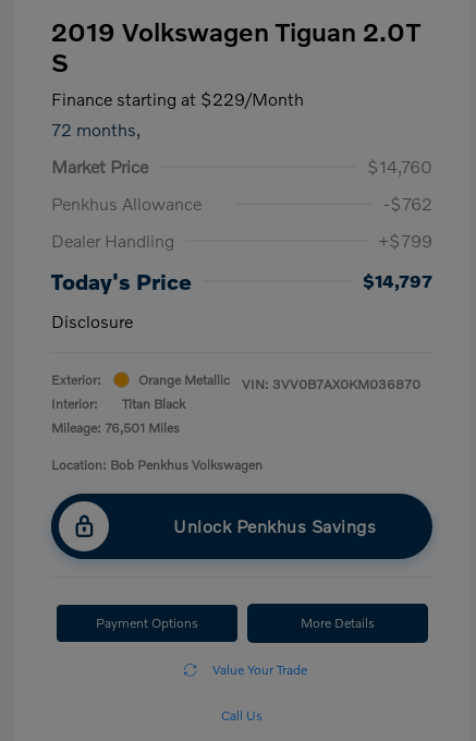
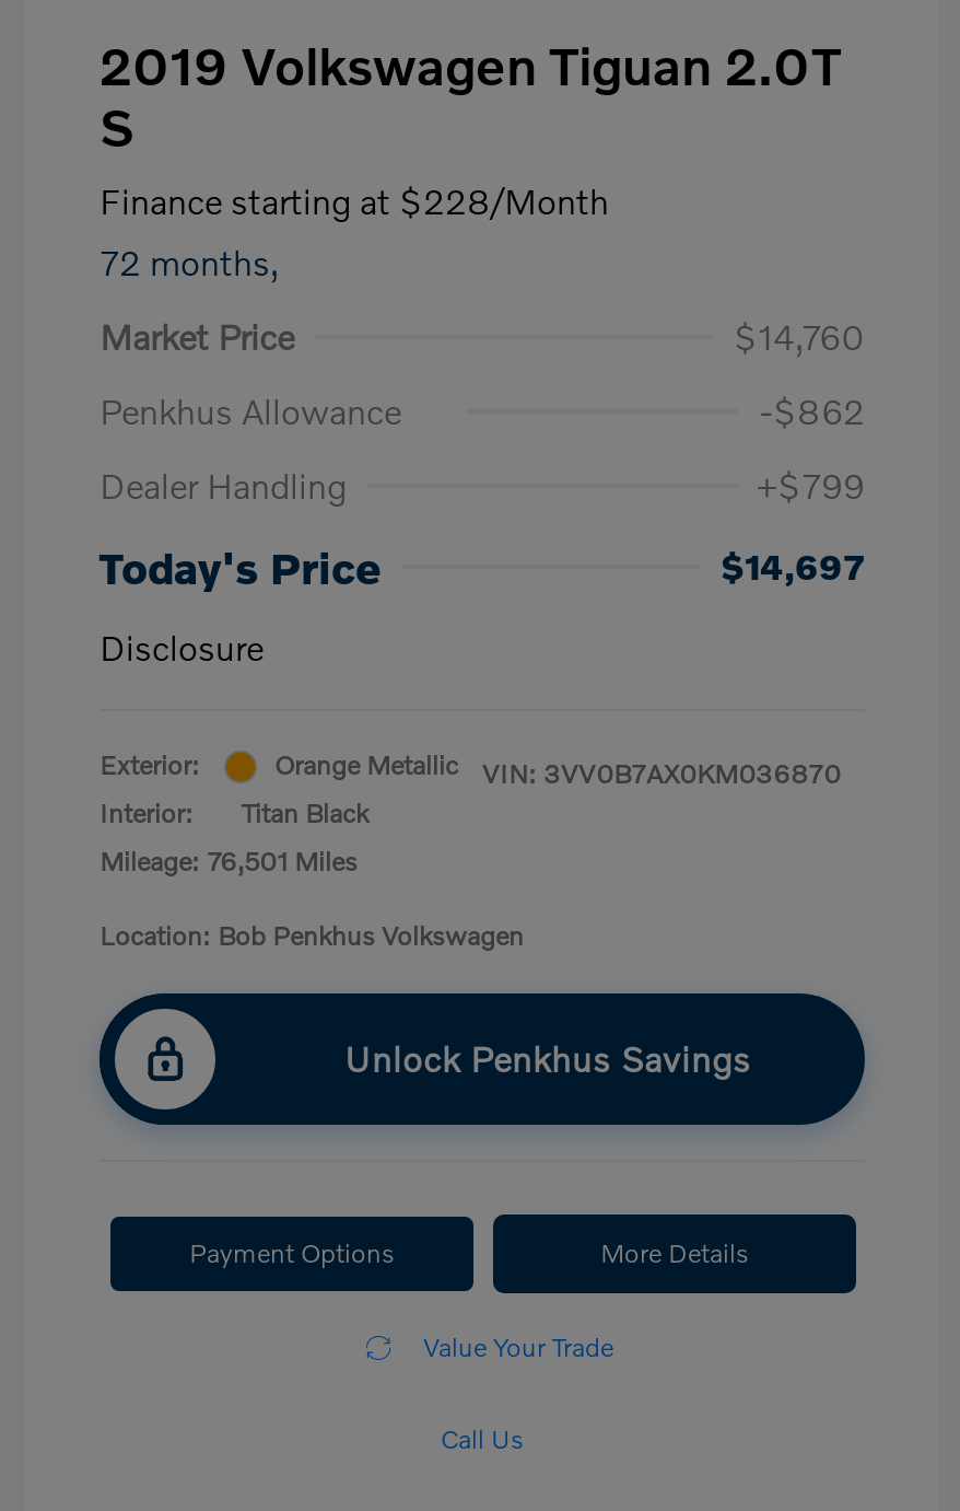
[51,88,304,109] Finance starting at $229/Month -> [99,180,609,221] Finance starting at $228/Month
[383,193,432,213] -$762 -> [760,390,865,432] -$862
[363,270,432,291] $14,797 -> [721,545,865,587] $14,697

